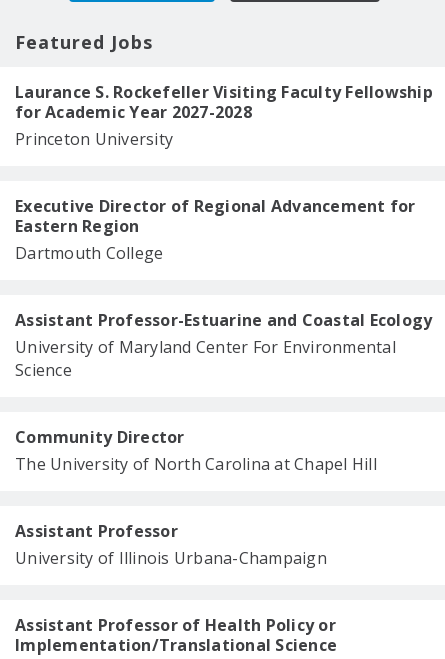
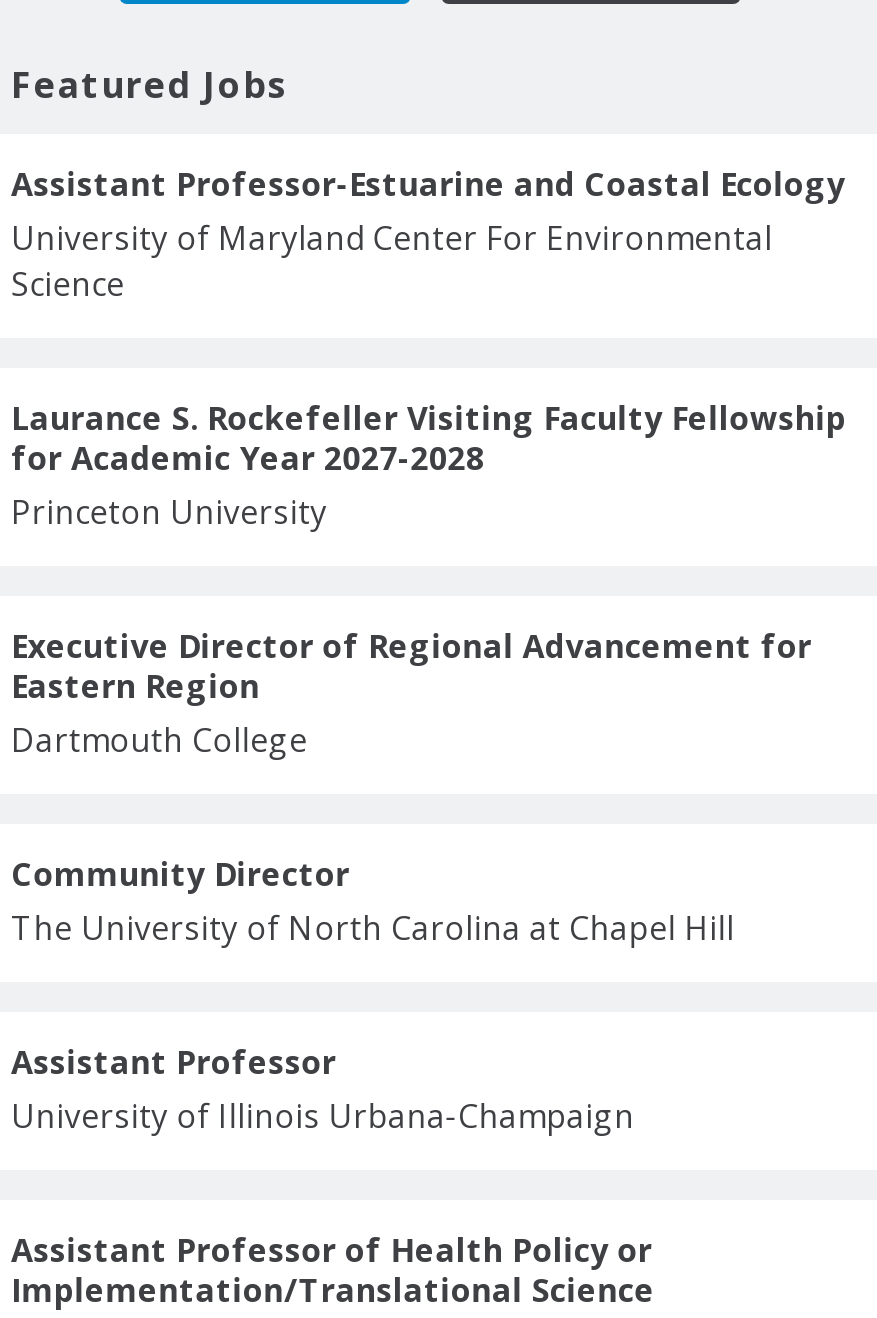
moved [15,81,433,264] -> [11,395,847,761]: Laurance S. Rockefeller Visiting Faculty Fellowship | for Academic Year 2027-2028 | Princeton University | Executive Director of Regional Advancement for | Eastern Region | Dartmouth College
moved [15,309,432,381] -> [11,161,845,305]: Assistant Professor-Estuarine and Coastal Ecology | University of Maryland Center For Environmental | Science

